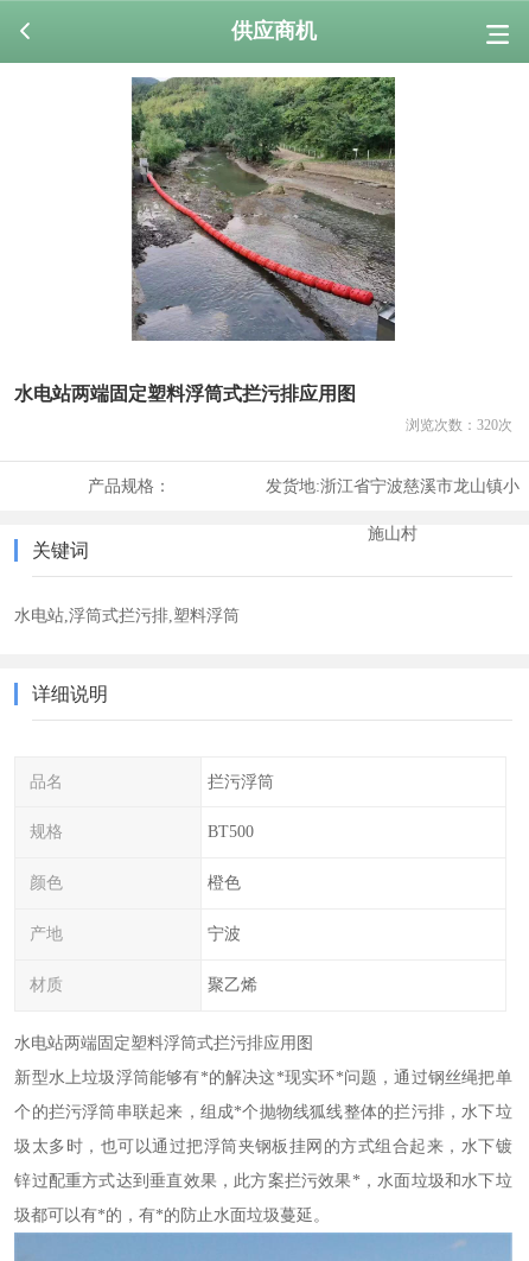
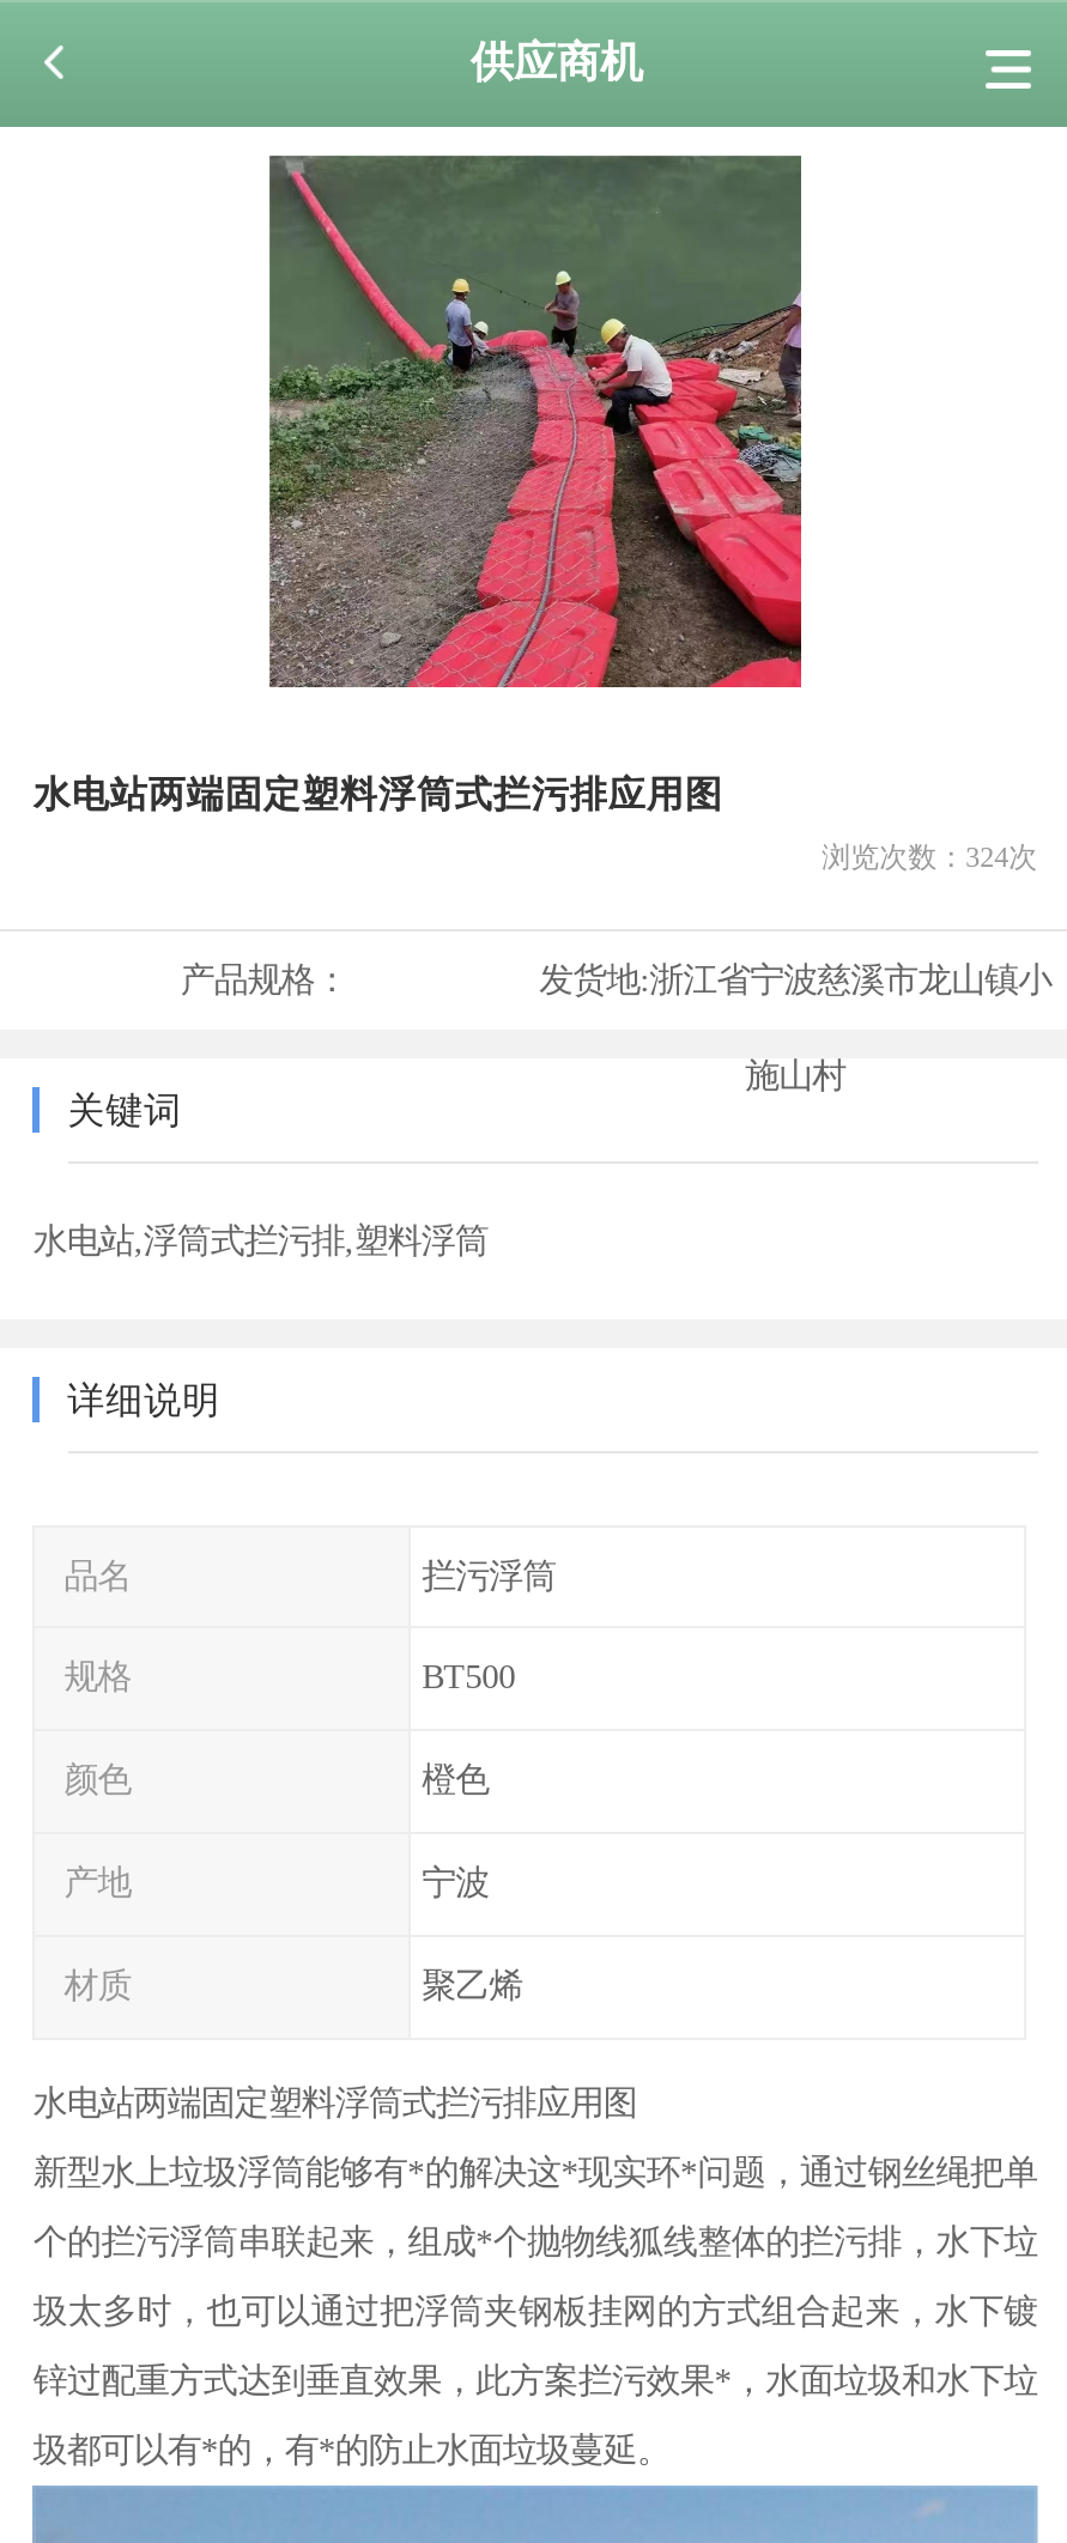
[132,76,396,342] [image] -> [269,153,804,690] [image]
[405,416,512,433] 浏览次数：320次 -> [822,840,1038,873] 浏览次数：324次

